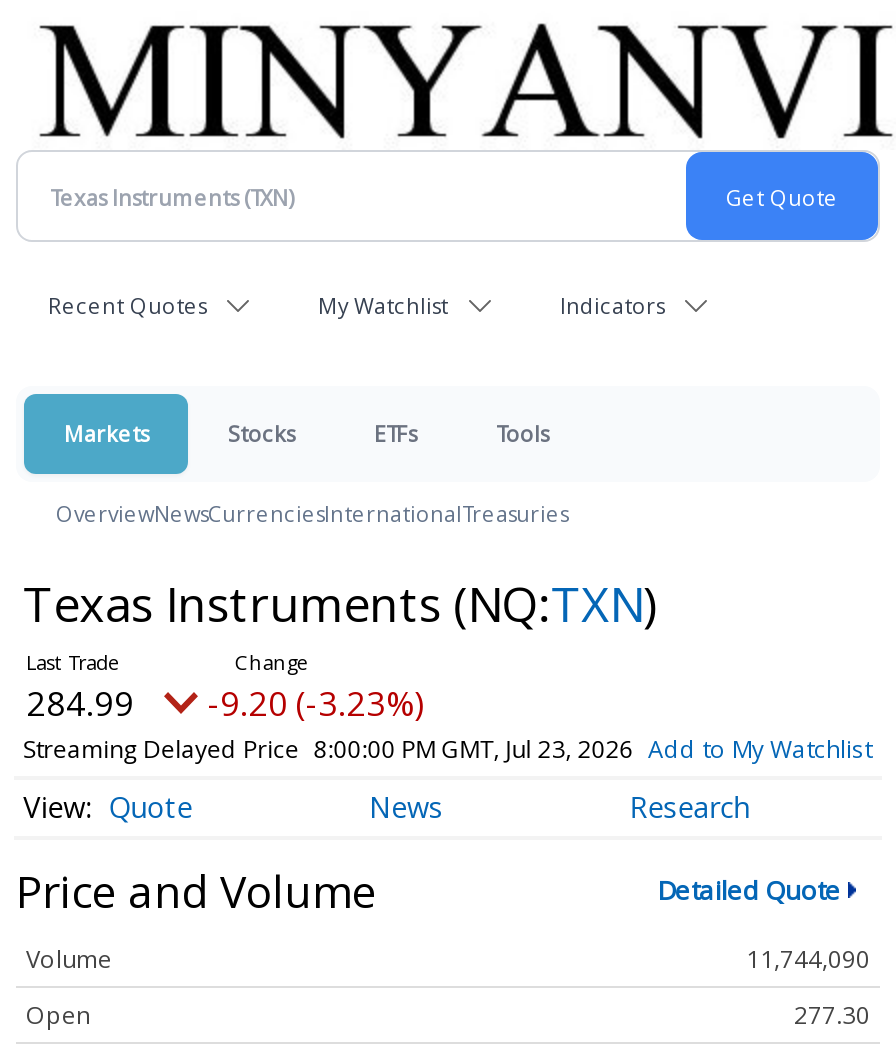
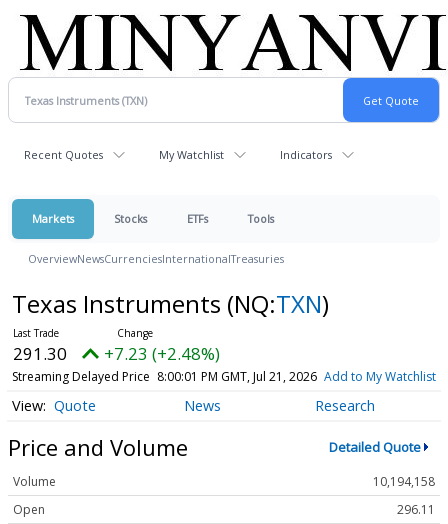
[26,680,134,726] 284.99 -> [13,342,67,365] 291.30
[208,680,424,726] -9.20 (-3.23%) -> [104,342,220,365] +7.23 (+2.48%)
[23,732,872,766] Streaming Delayed Price 8:00:00 PM GMT, Jul 23, 2026 Add to My Watchlist -> [12,368,436,385] Streaming Delayed Price 8:00:01 PM GMT, Jul 21, 2026 Add to My Watchlist
[746,943,870,977] 11,744,090 -> [373,473,435,490] 10,194,158
[794,999,870,1033] 277.30 -> [397,501,435,518] 296.11

